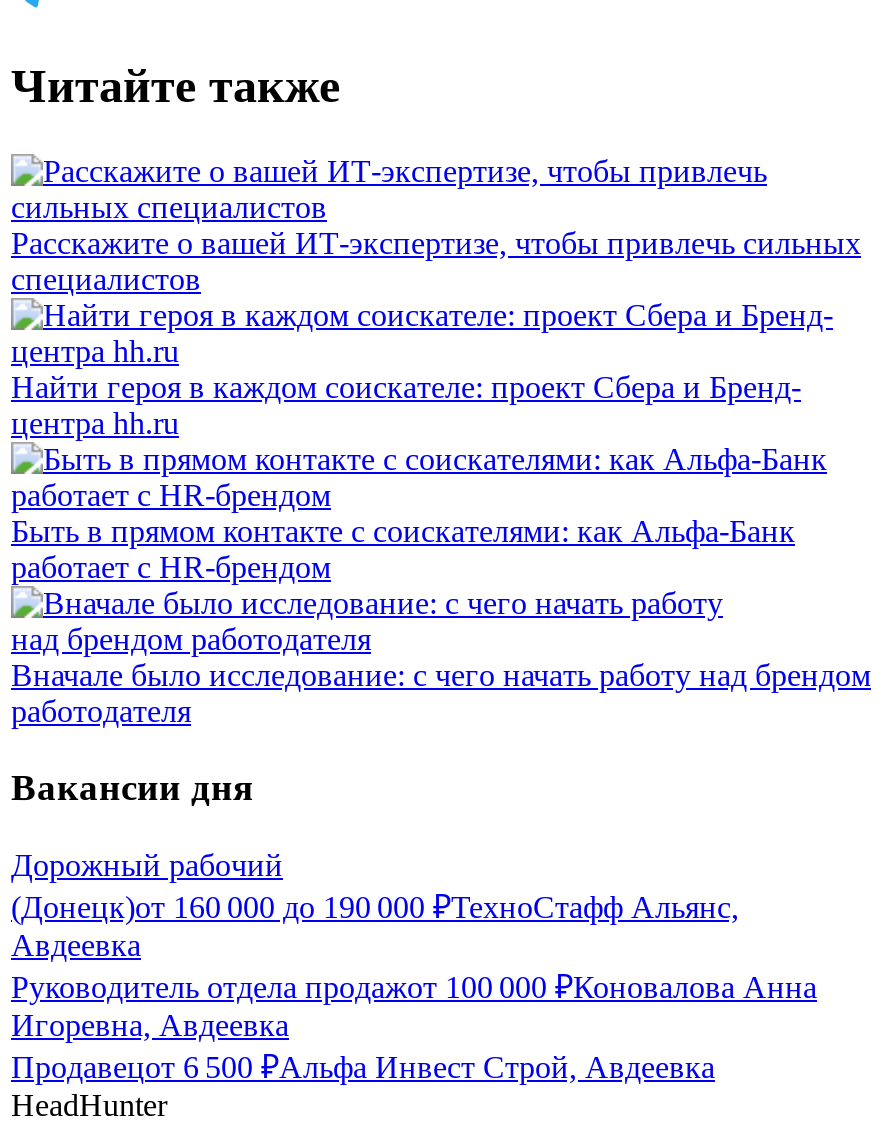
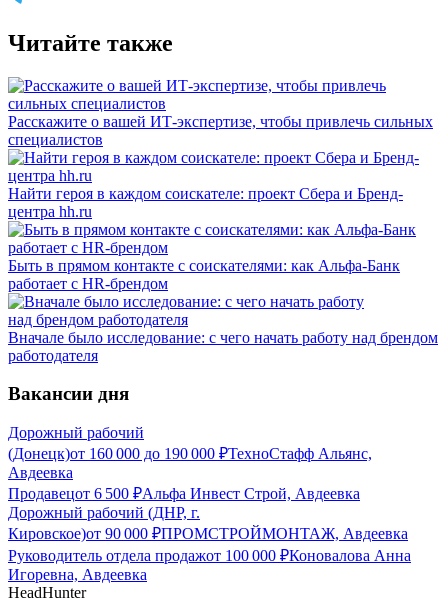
none -> [8,504,408,542] Дорожный рабочий (ДНР, г. | Кировское)от 90 000 ₽ПРОМСТРОЙМОНТАЖ, Авдеевка
moved [11,970,817,1042] -> [8,547,411,583]: Руководитель отдела продажот 100 000 ₽Коновалова Анна | Игоревна, Авдеевка
moved [11,1050,715,1084] -> [8,485,360,502]: Продавецот 6 500 ₽Альфа Инвест Строй, Авдеевка

